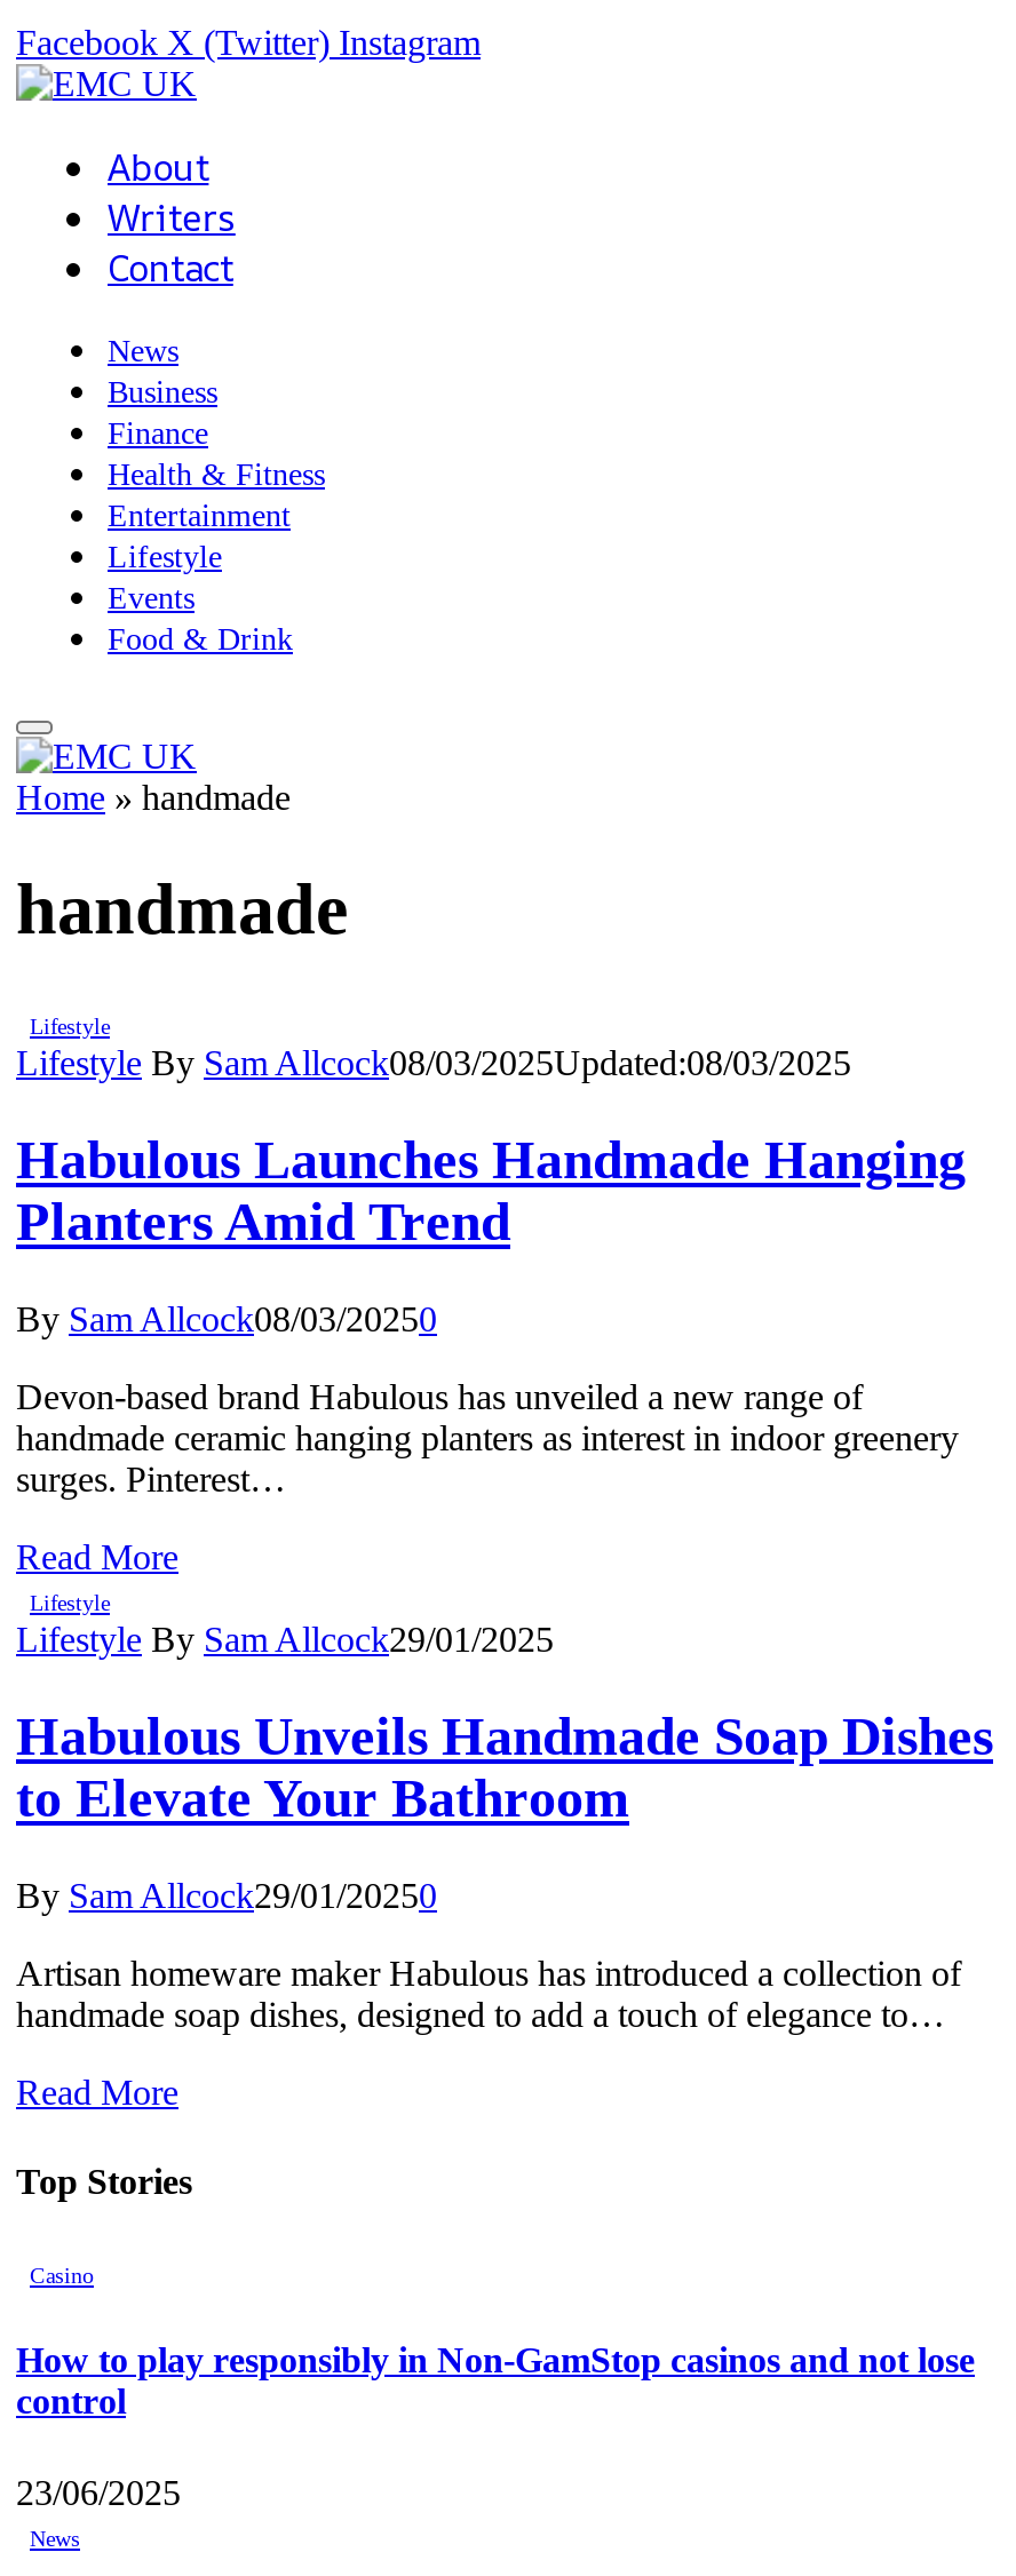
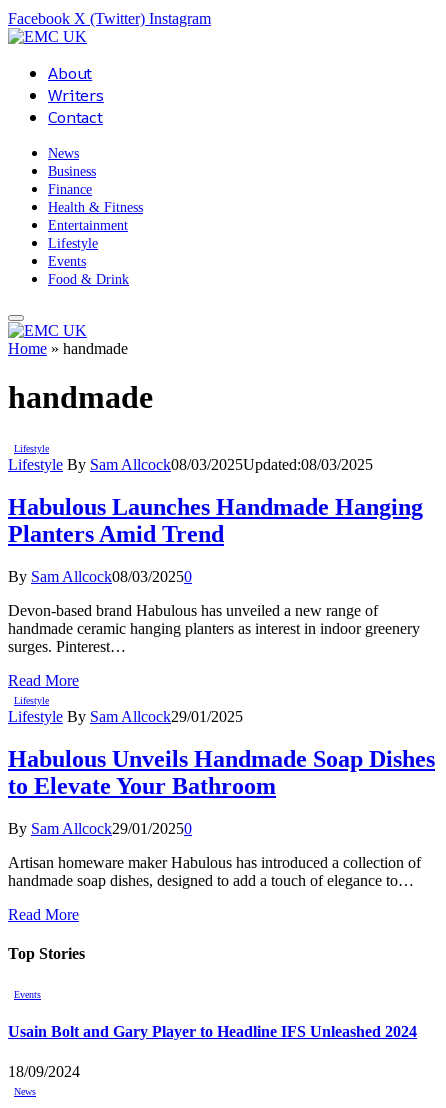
[30,2263,94,2288] Casino -> [14,989,41,1000] Events
[16,2341,975,2421] How to play responsibly in Non-GamStop casinos and not lose | control -> [8,1023,417,1040] Usain Bolt and Gary Player to Headline IFS Unleashed 2024
[16,2472,181,2511] 23/06/2025 -> [8,1063,80,1080] 18/09/2024

